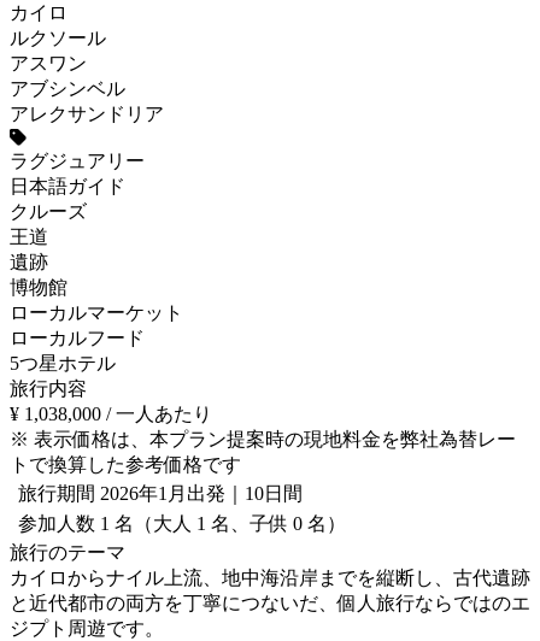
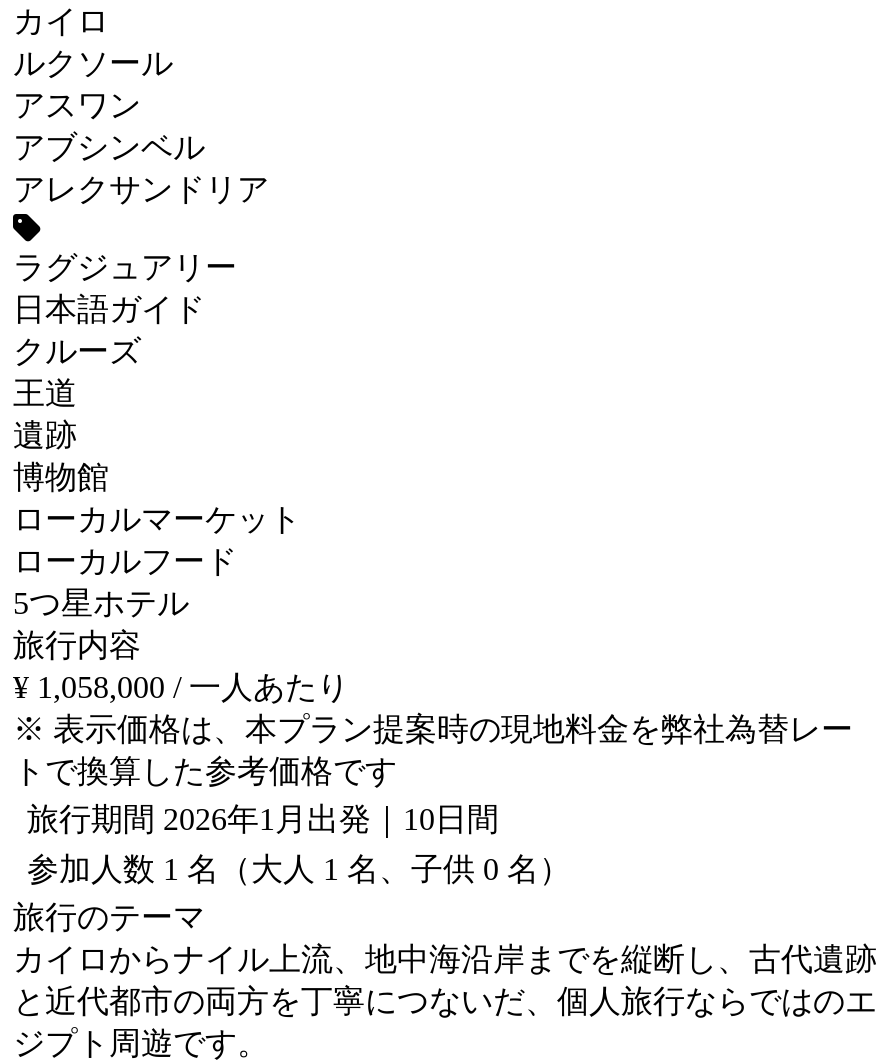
[10,404,212,424] ¥ 1,038,000 / 一人あたり -> [13,670,349,704] ¥ 1,058,000 / 一人あたり

